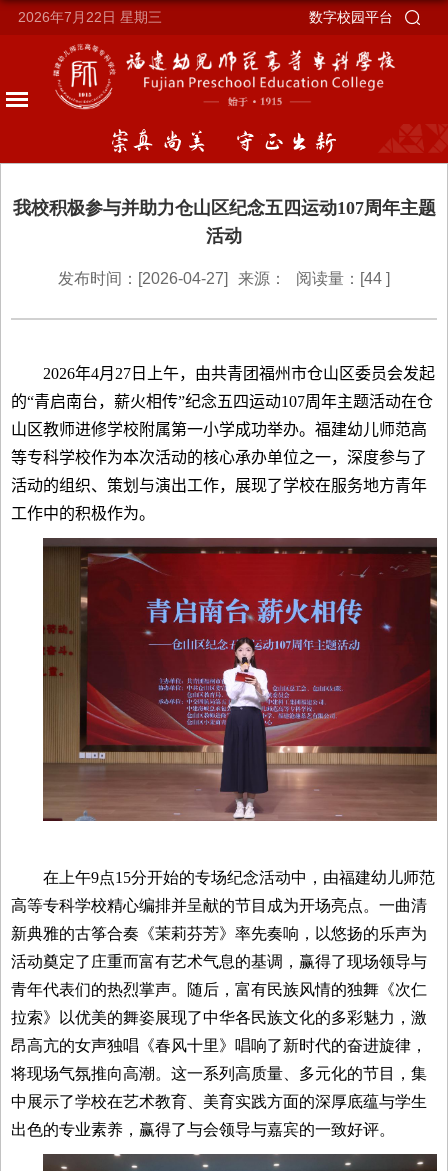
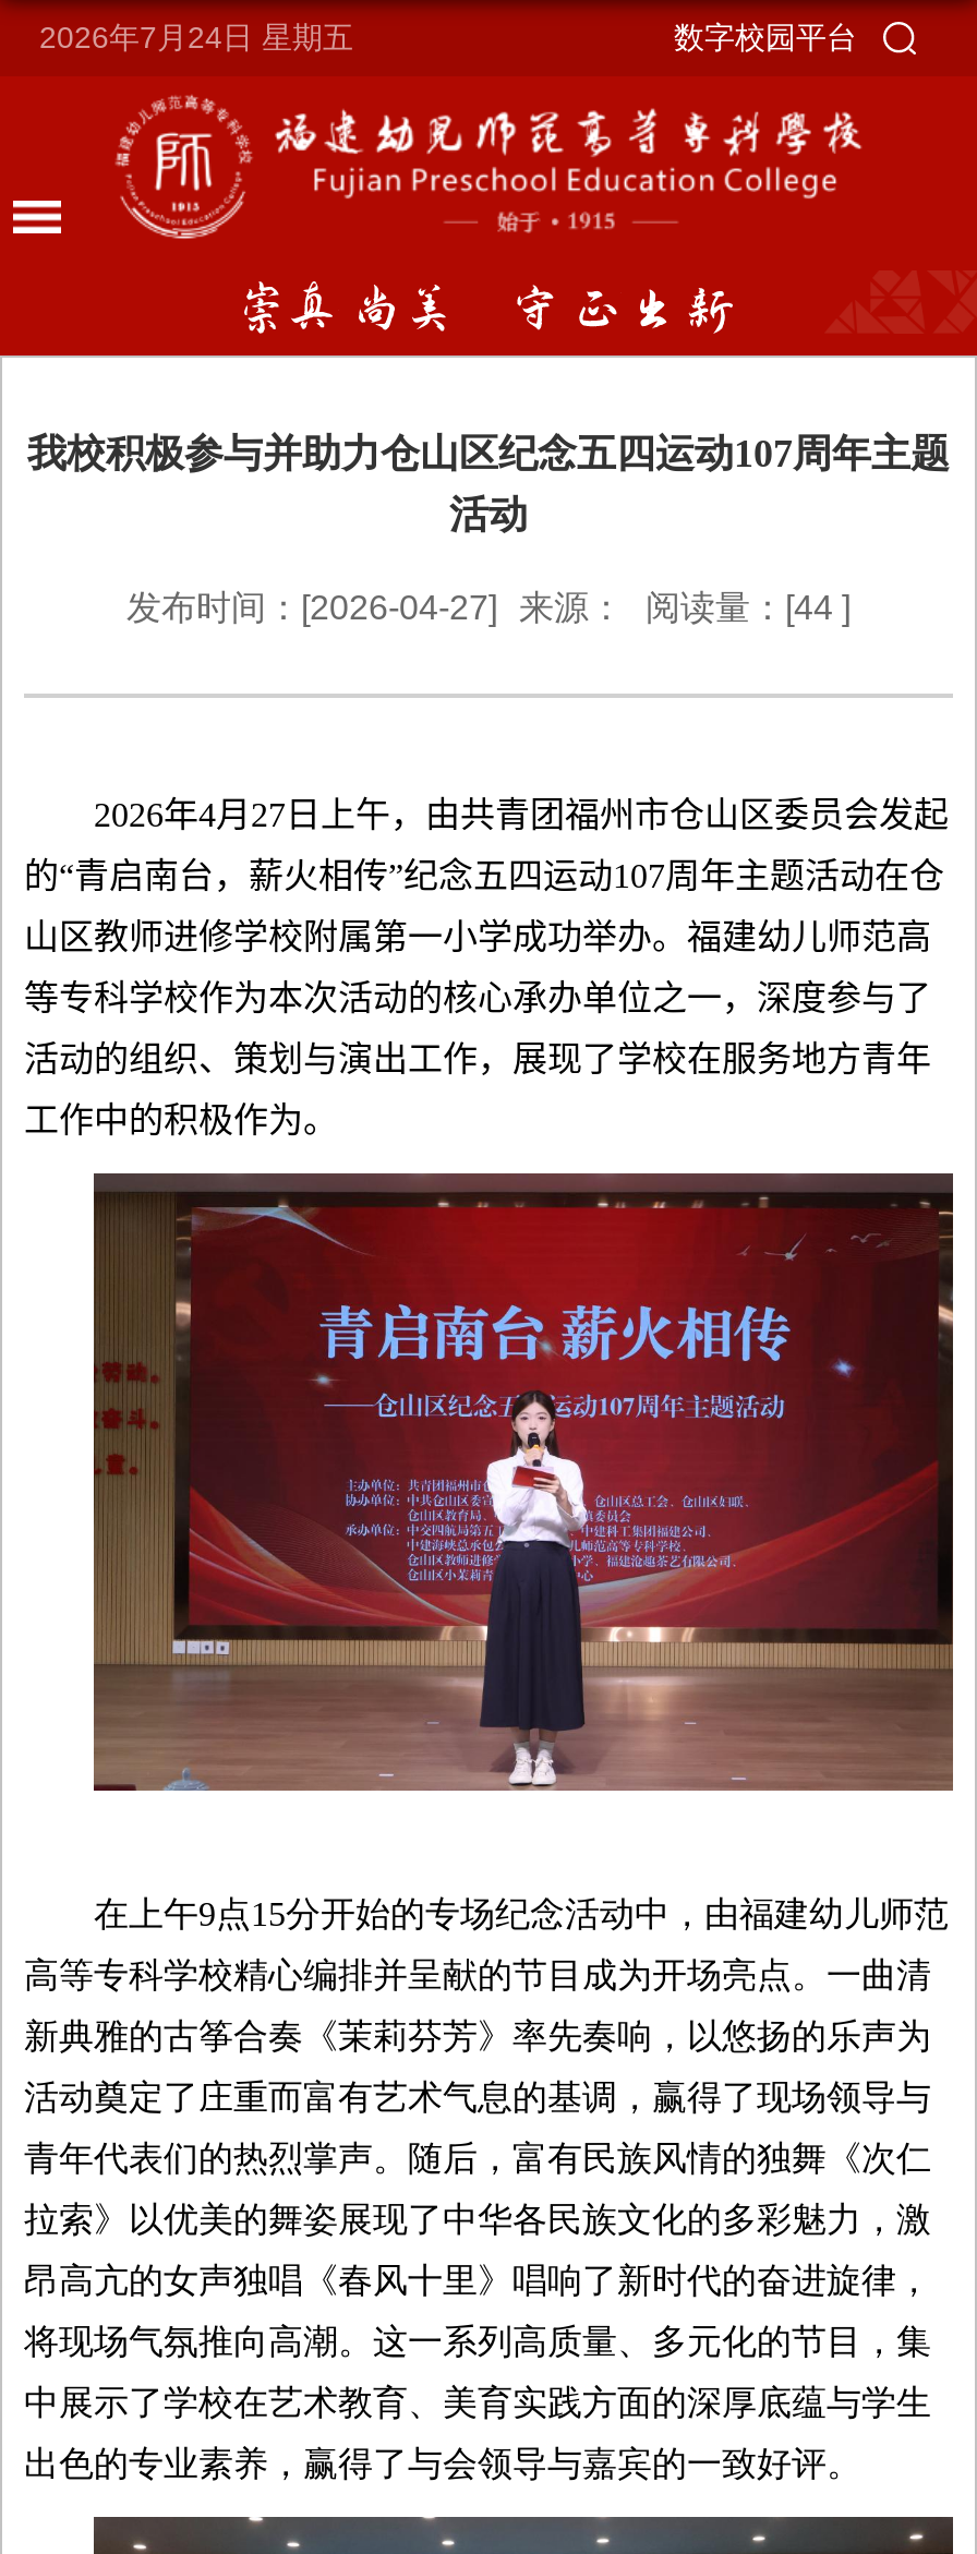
[18,9,162,25] 2026年7月22日 星期三 -> [39,20,353,55] 2026年7月24日 星期五

